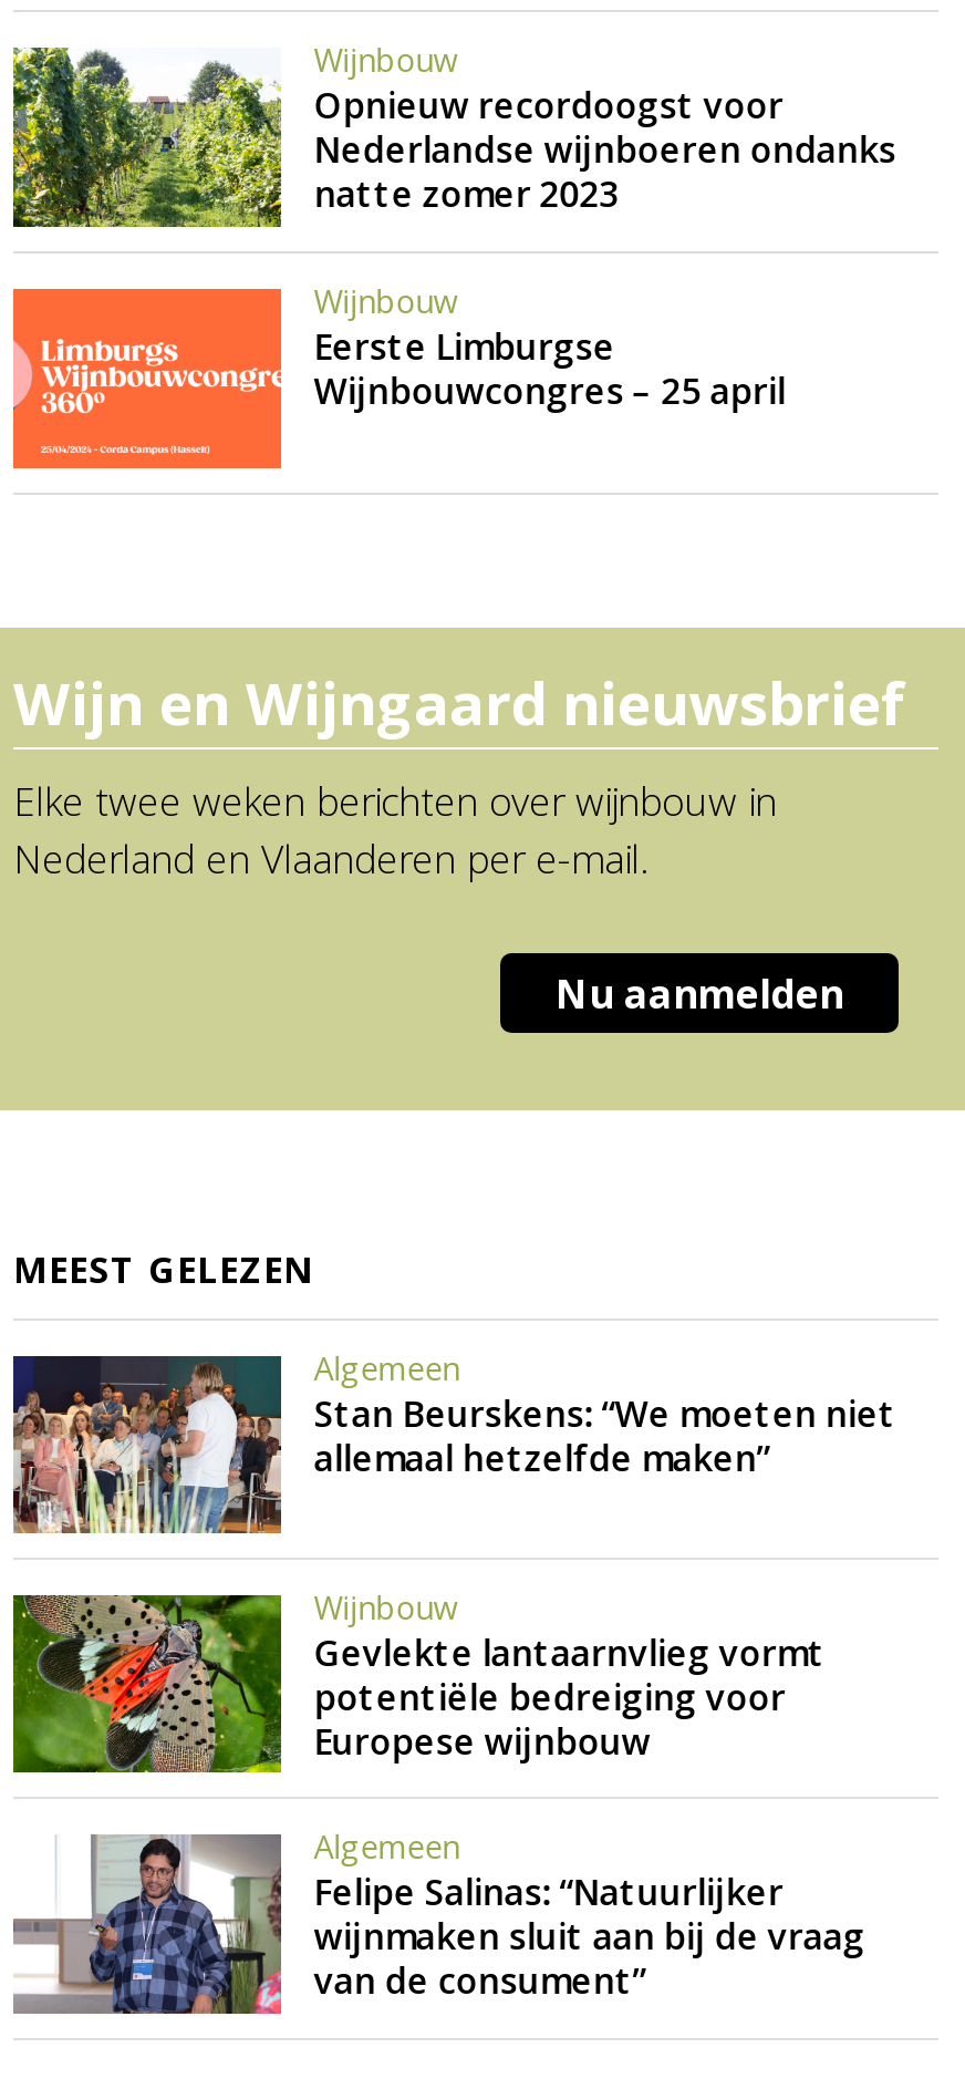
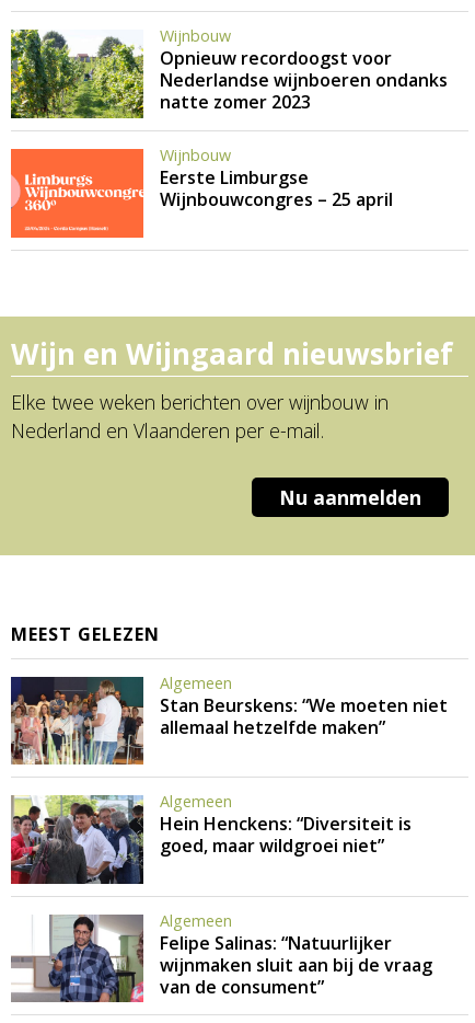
[11,1586,825,1775] [image] | Wijnbouw | Gevlekte lantaarnvlieg vormt | potentiële bedreiging voor | Europese wijnbouw -> [10,791,411,885] [image] | Algemeen | Hein Henckens: “Diversiteit is | goed, maar wildgroei niet”

